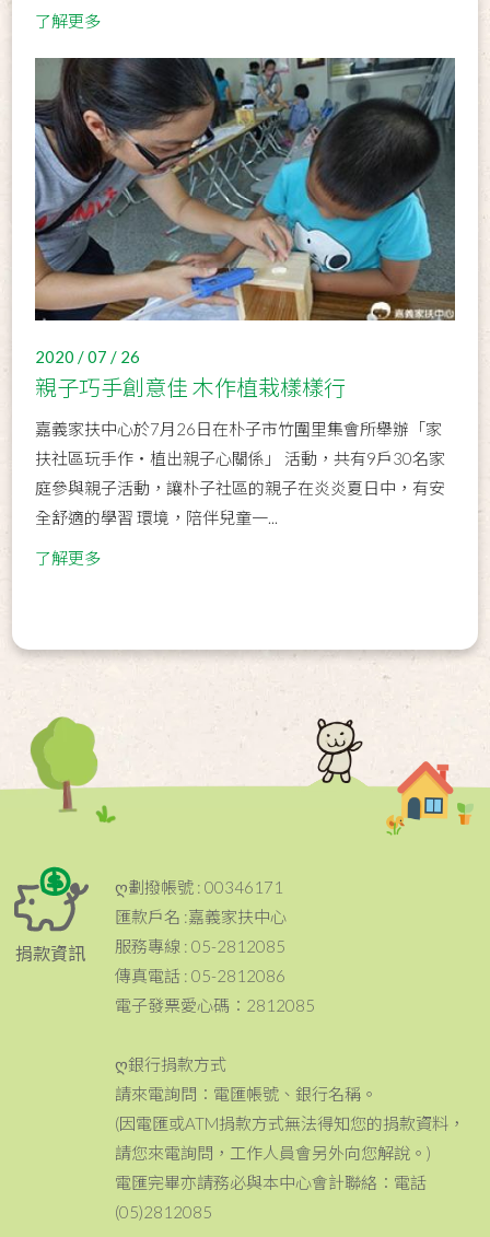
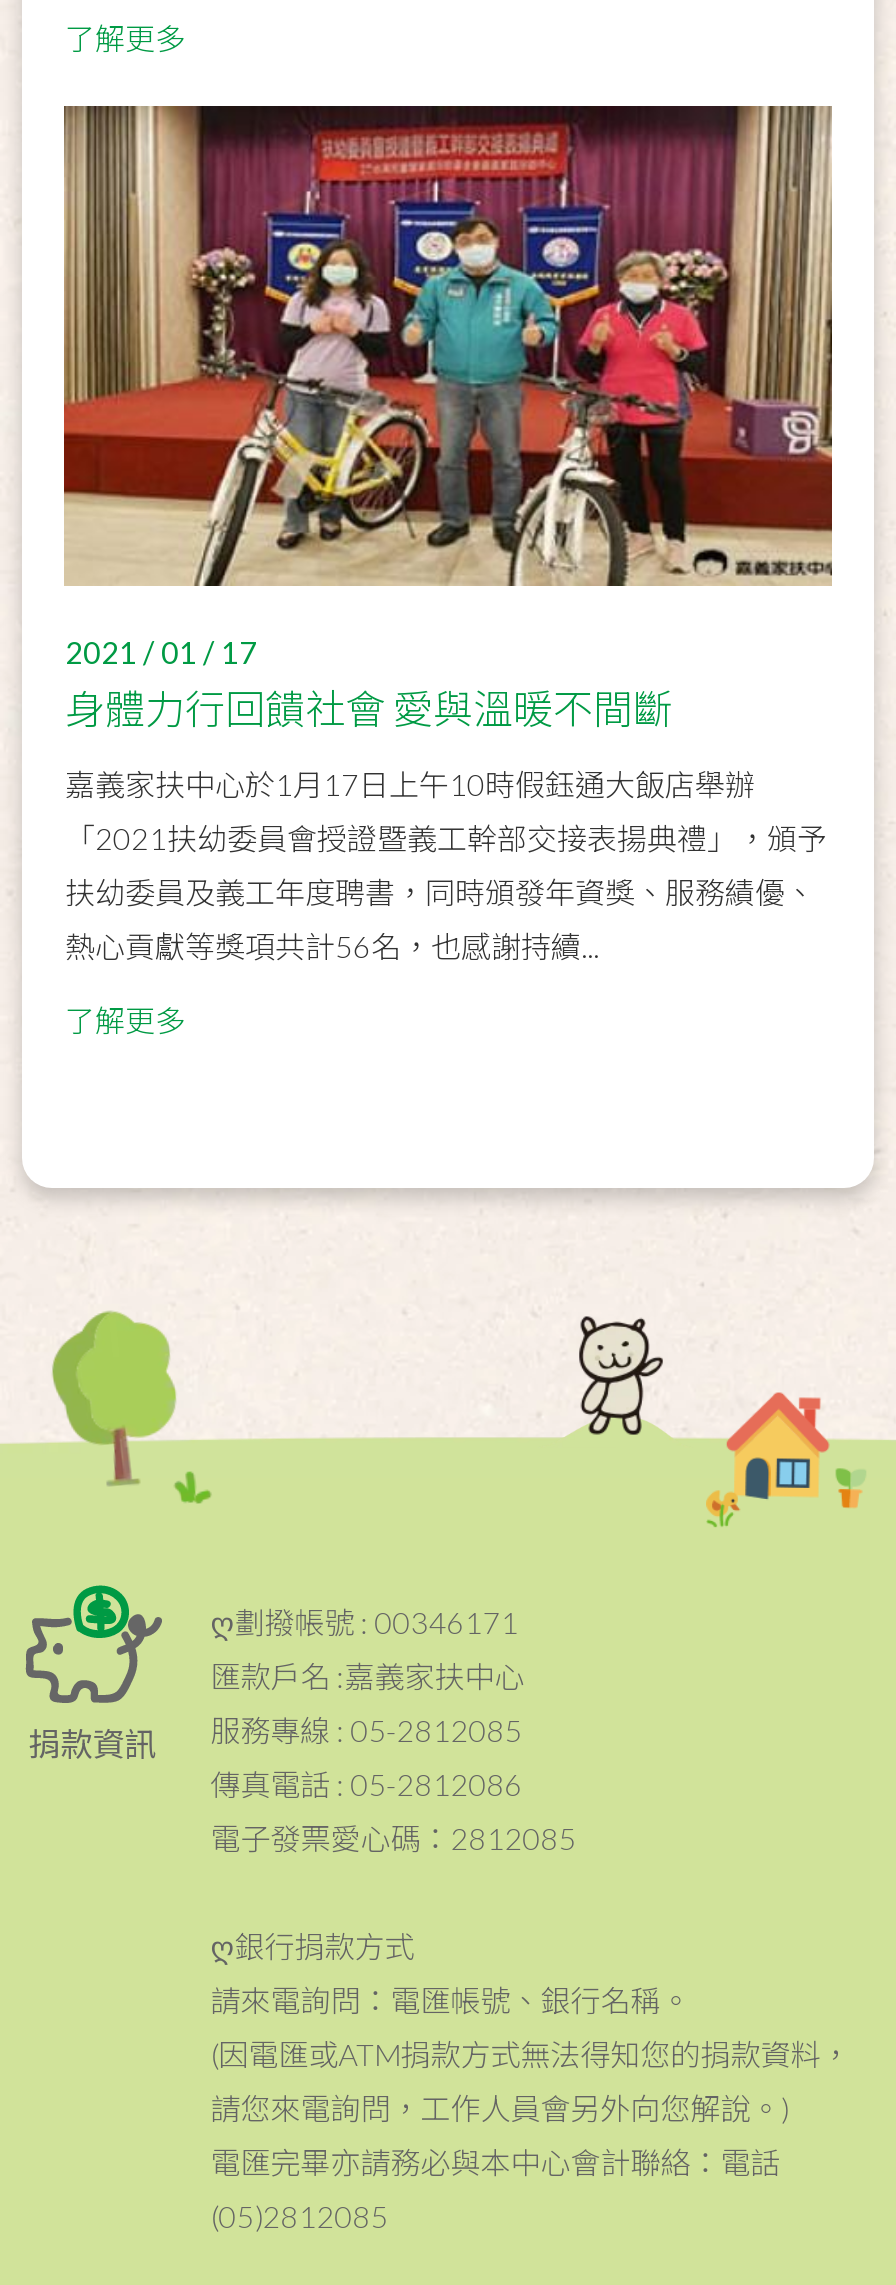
[34,57,456,401] [image] | 2020 / 07 / 26 | 親子巧手創意佳 木作植栽樣樣行 -> [62,104,834,733] [image] | 2021 / 01 / 17 | 身體力行回饋社會 愛與溫暖不間斷
[36,418,442,438] 嘉義家扶中心於7月26日在朴子市竹圍里集會所舉辦「家 -> [65,765,755,801] 嘉義家扶中心於1月17日上午10時假鈺通大飯店舉辦
[36,448,446,468] 扶社區玩手作‧植出親子心關係」 活動，共有9戶30名家 -> [65,819,827,855] 「2021扶幼委員會授證暨義工幹部交接表揚典禮」，頒予
[36,478,446,497] 庭參與親子活動，讓朴子社區的親子在炎炎夏日中，有安 -> [65,873,815,909] 扶幼委員及義工年度聘書，同時頒發年資獎、服務績優、
[36,507,278,527] 全舒適的學習 環境，陪伴兒童一... -> [65,927,599,963] 熱心貢獻等獎項共計56名，也感謝持續...

